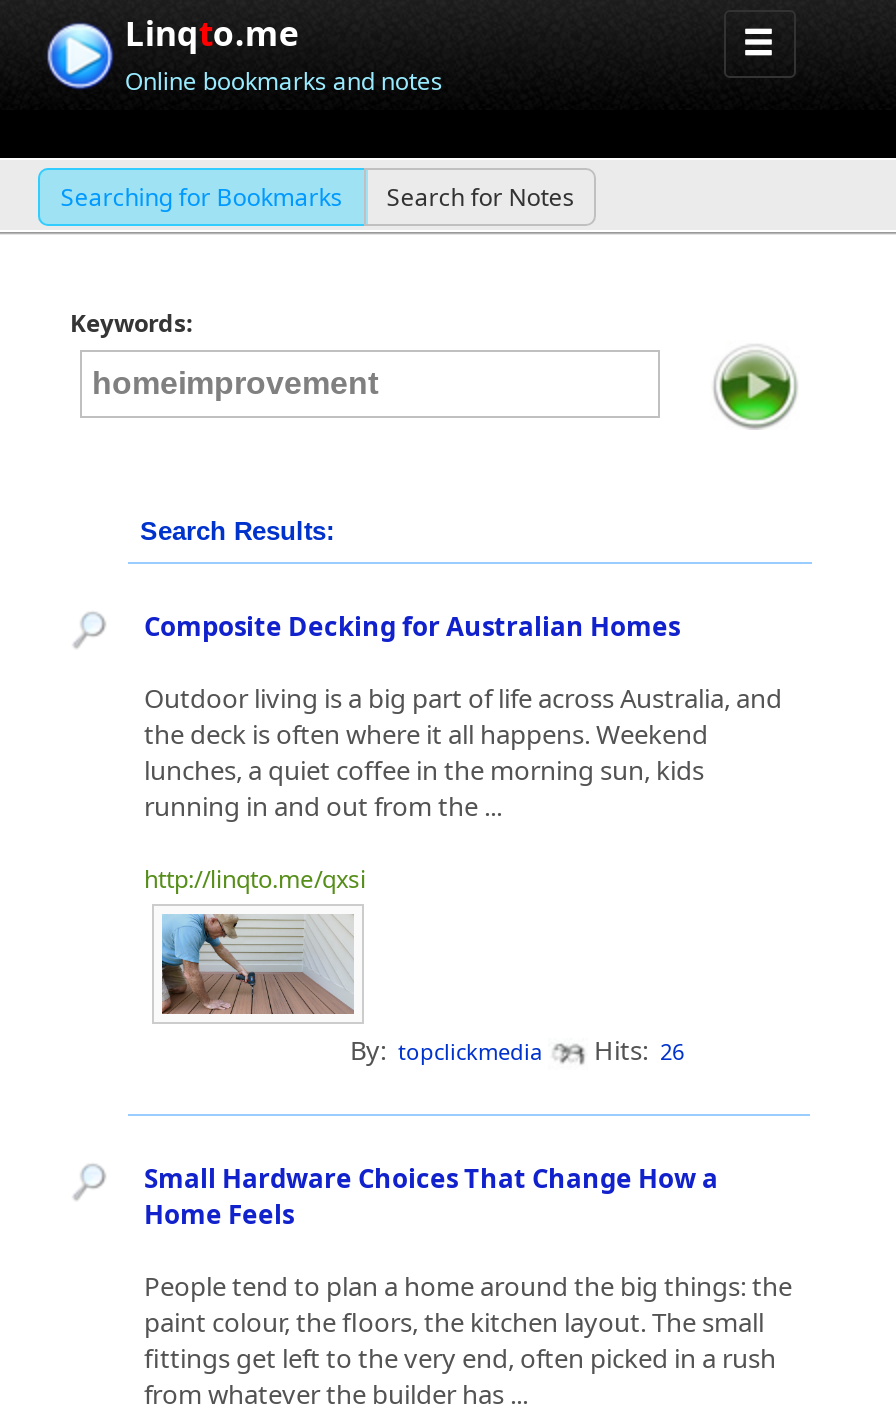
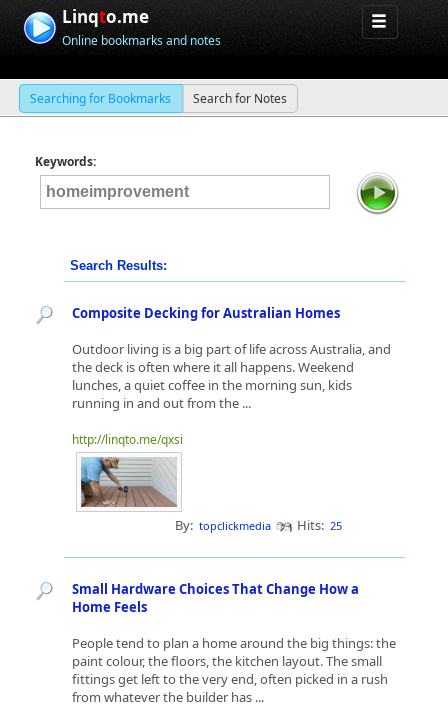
[344,1032,684,1068] By: topclickmedia Hits: 26 -> [172,516,342,534] By: topclickmedia Hits: 25

